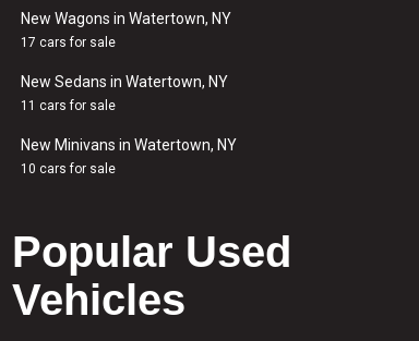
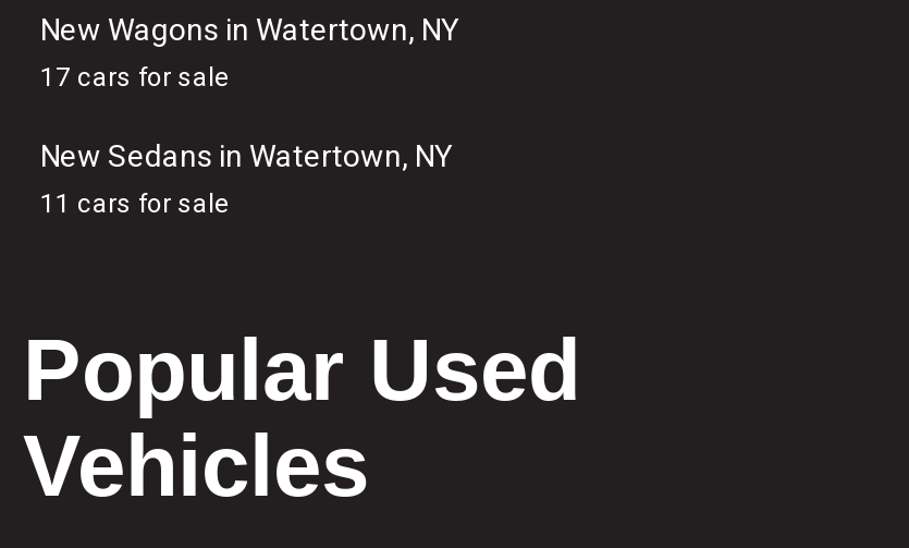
[21,136,237,176] New Minivans in Watertown, NY | 10 cars for sale -> none

